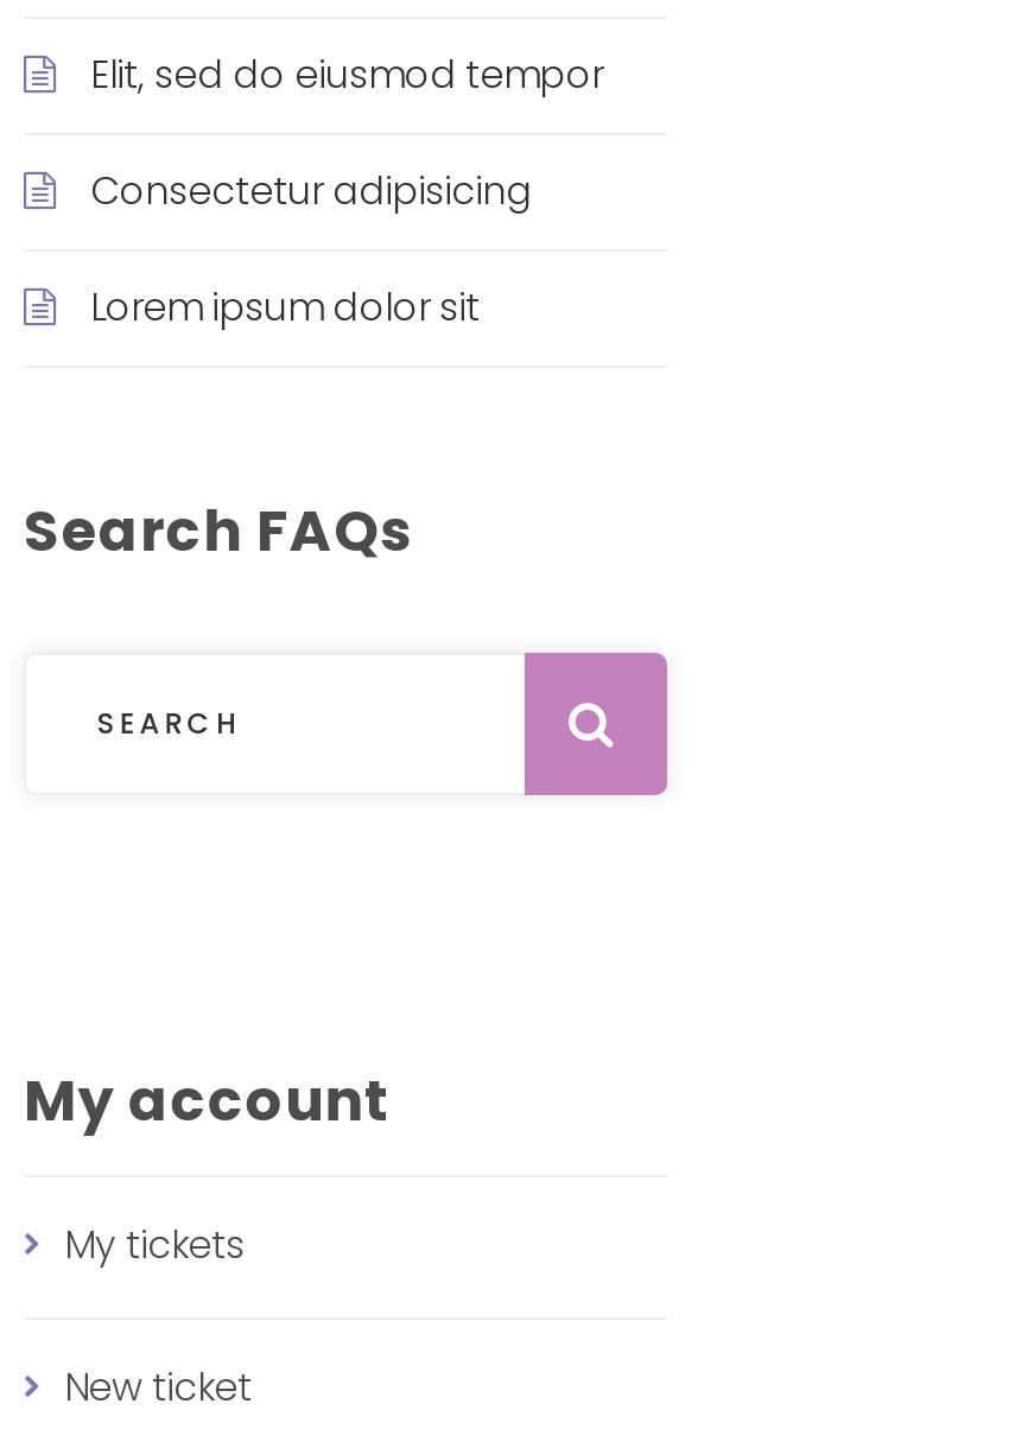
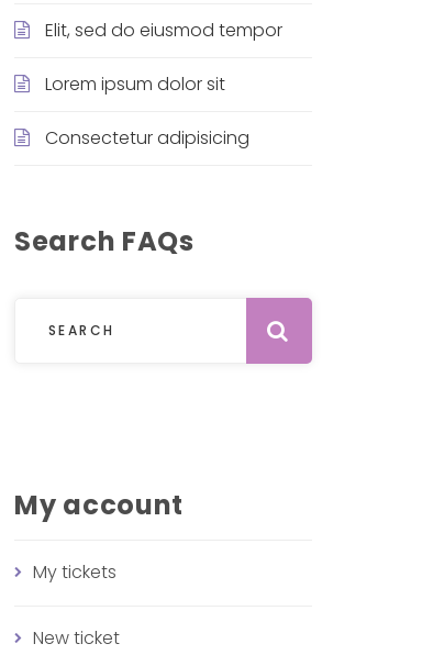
moved [90,163,532,218] -> [45,125,249,150]: Consectetur adipisicing
moved [90,279,480,334] -> [45,71,225,96]: Lorem ipsum dolor sit

